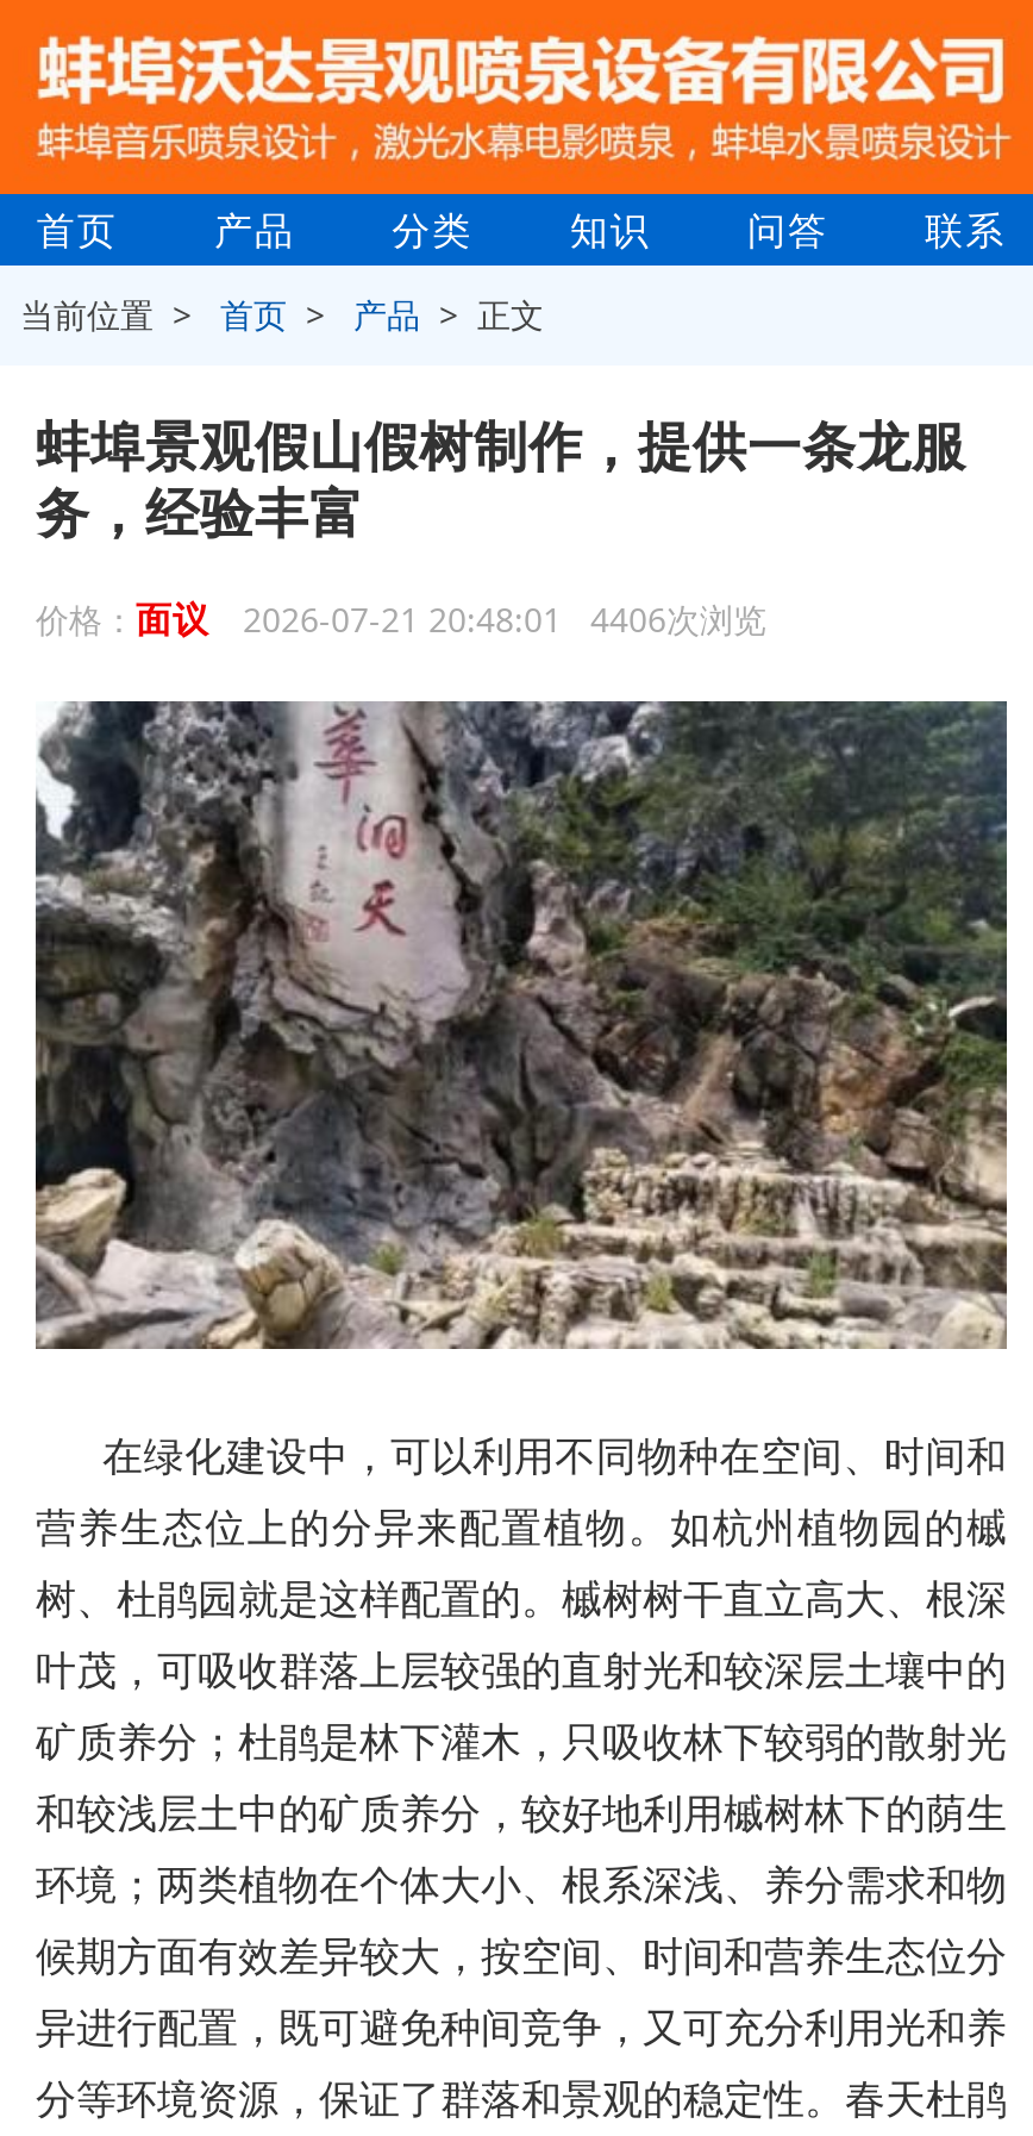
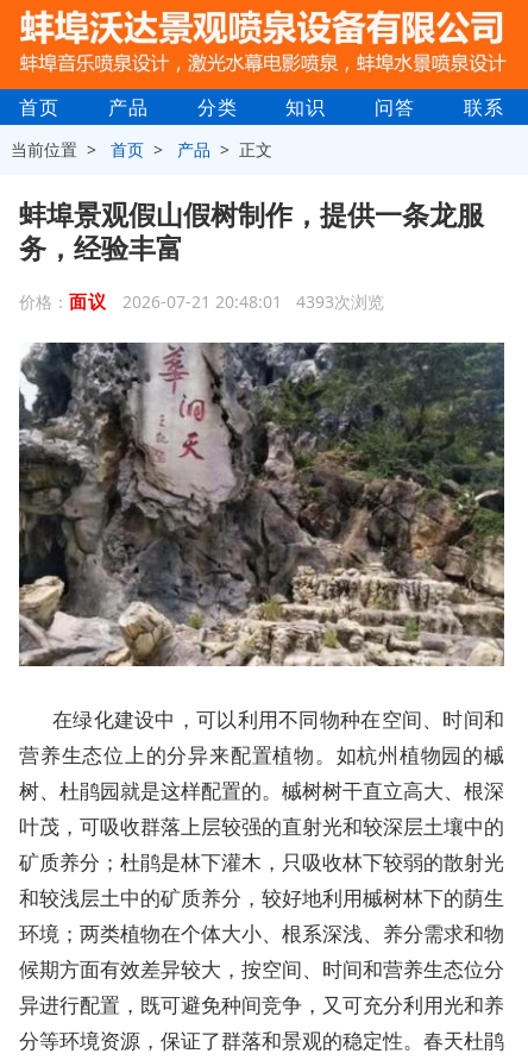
[36,594,766,642] 价格：面议 2026-07-21 20:48:01 4406次浏览 -> [19,289,384,313] 价格：面议 2026-07-21 20:48:01 4393次浏览

